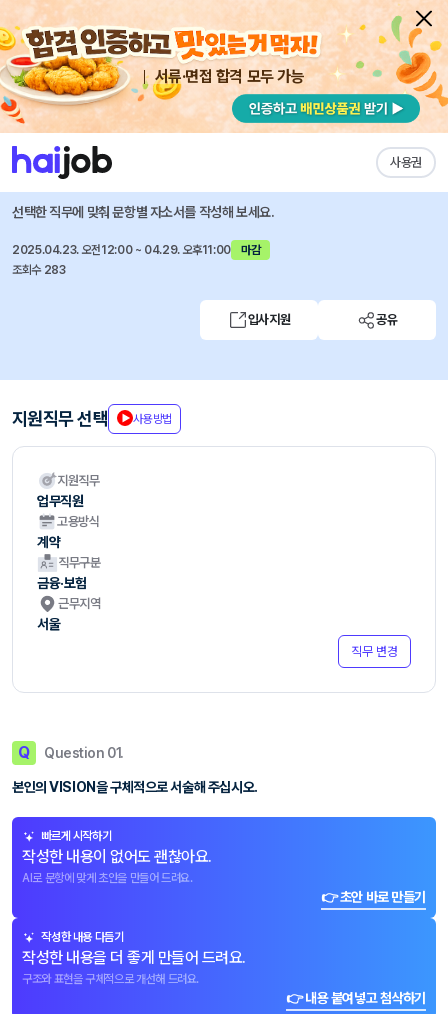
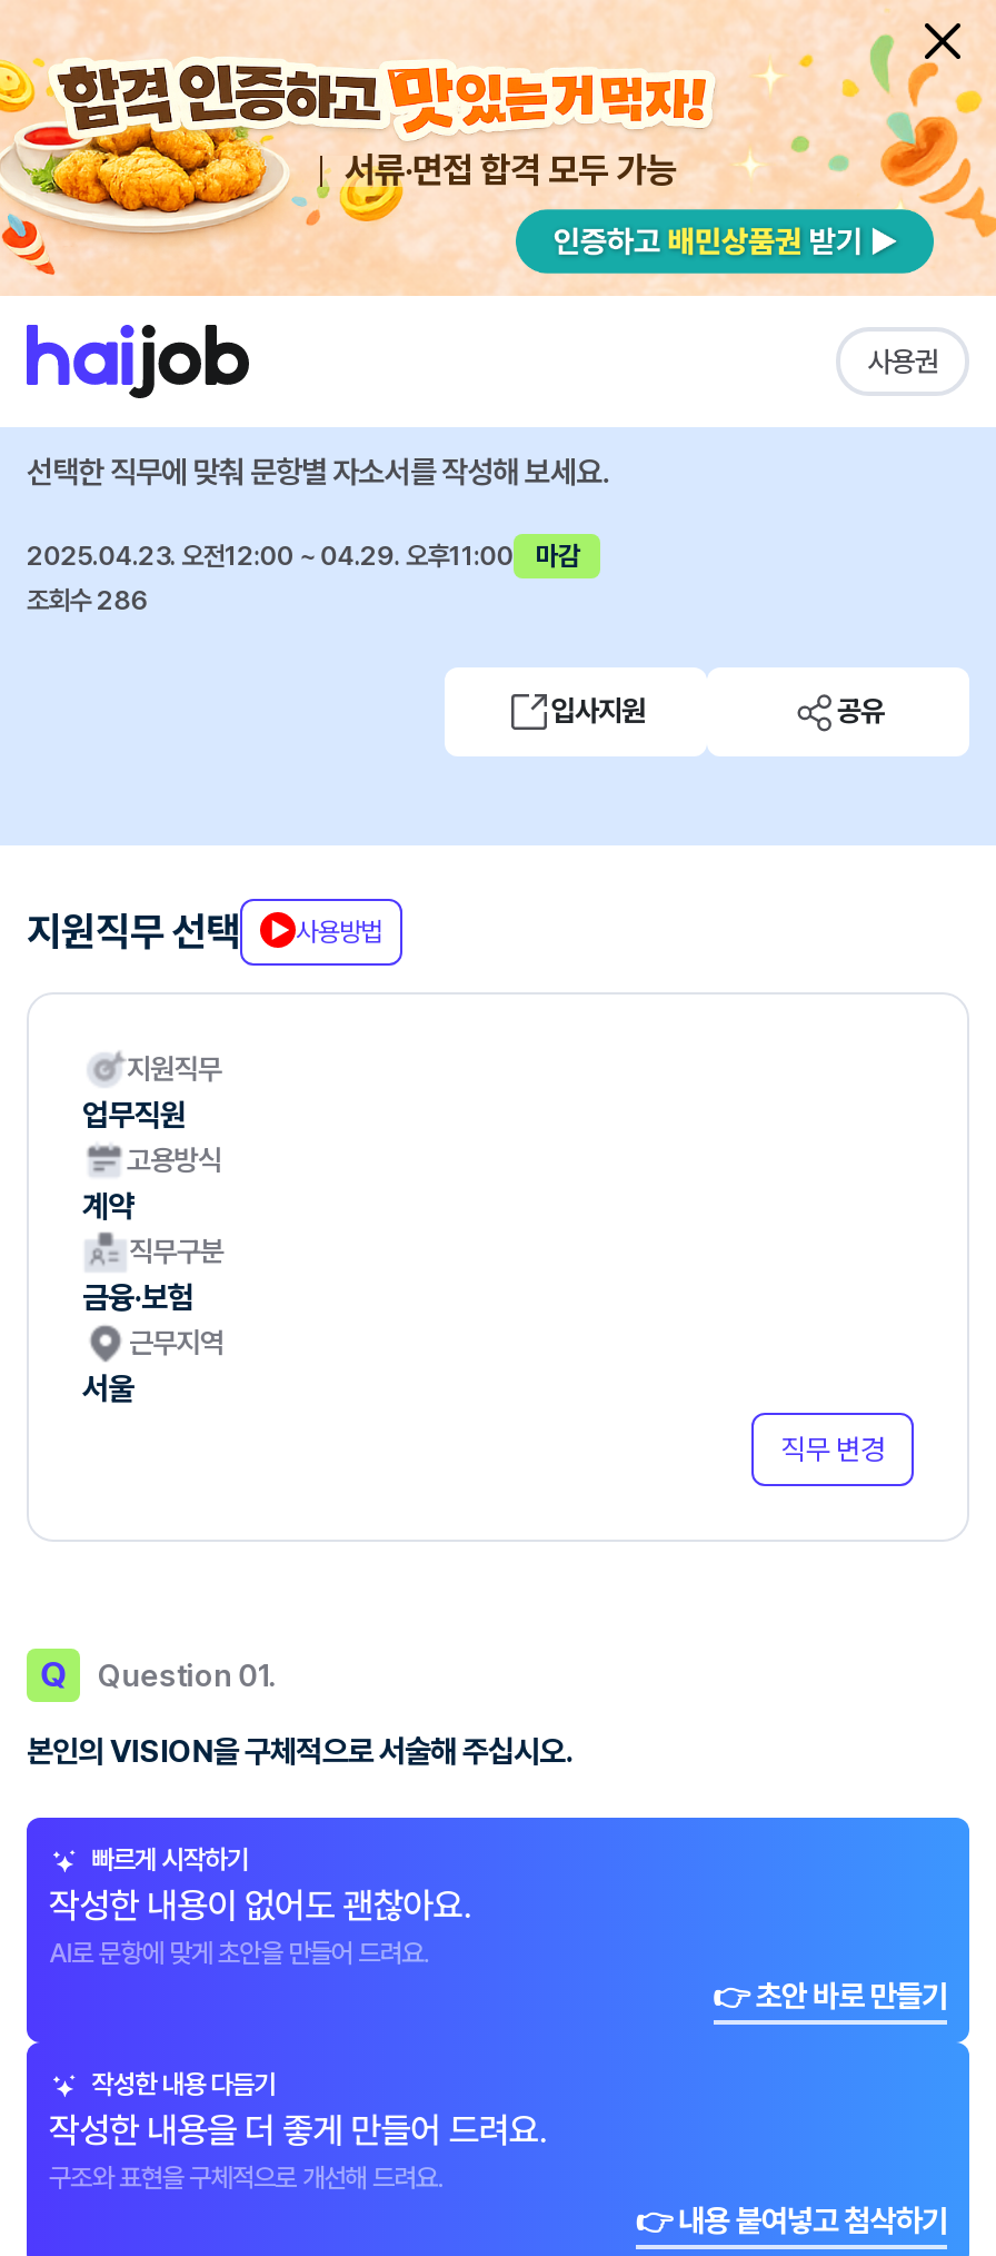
[12,263,65,277] 조회수 283 -> [27,585,148,616] 조회수 286

